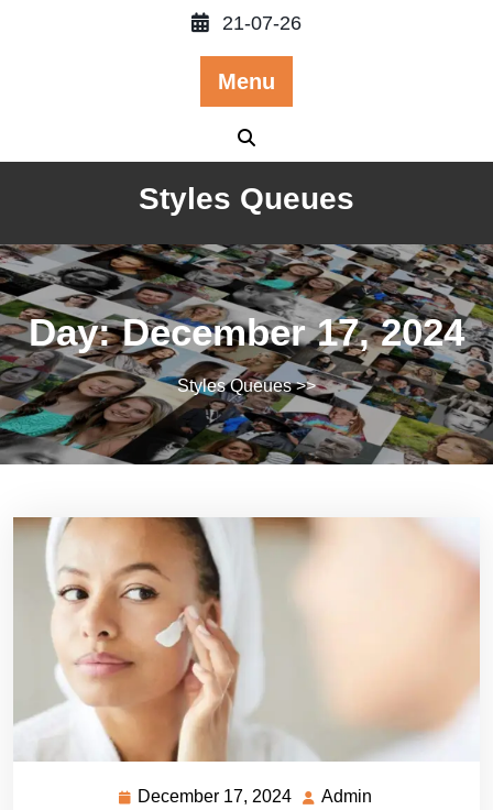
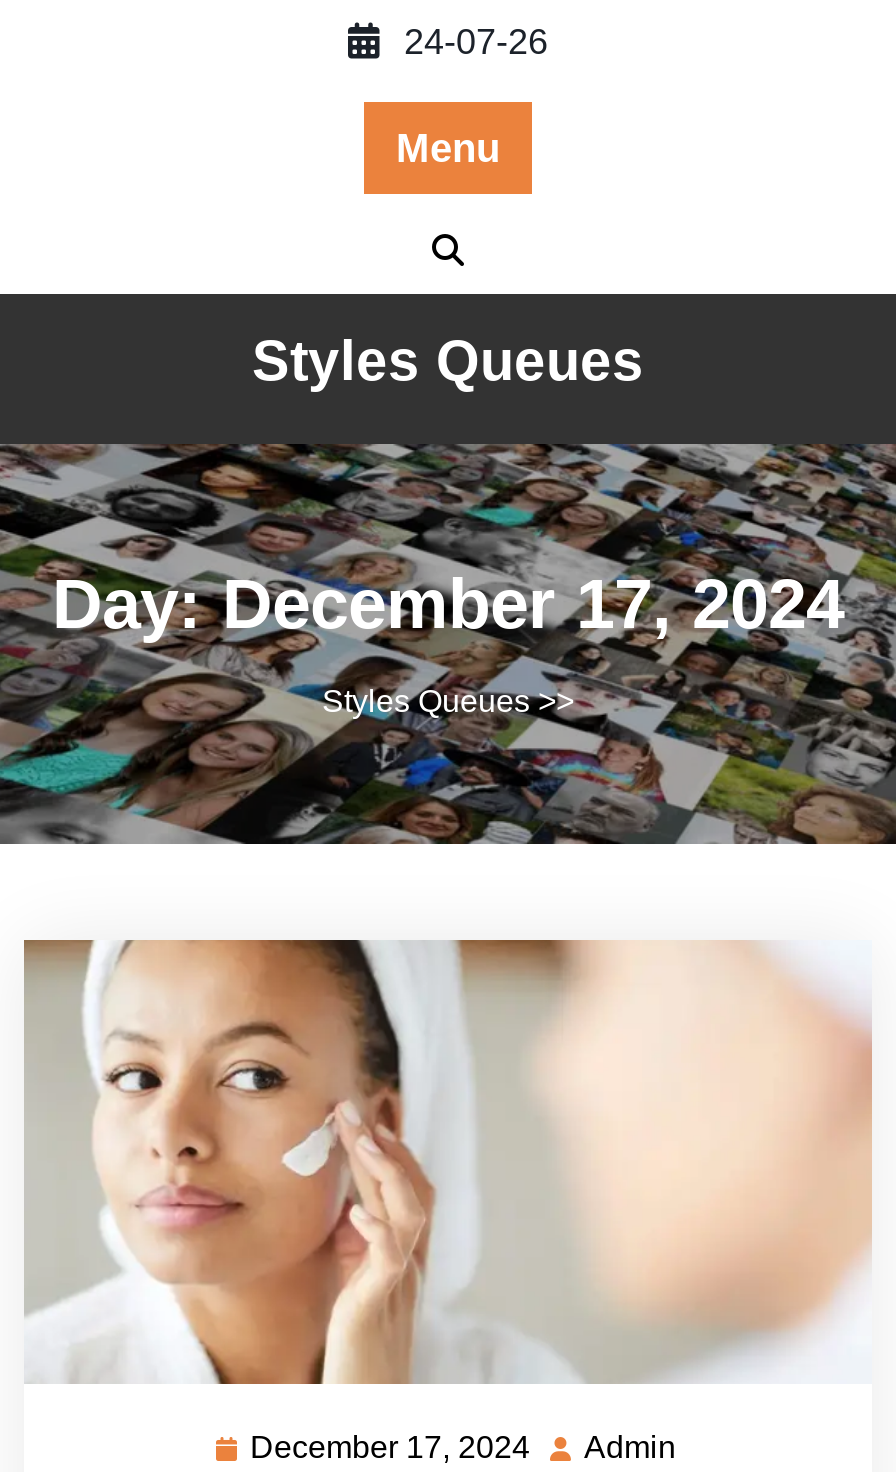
[222,12,302,34] 21-07-26 -> [404,22,548,62] 24-07-26

